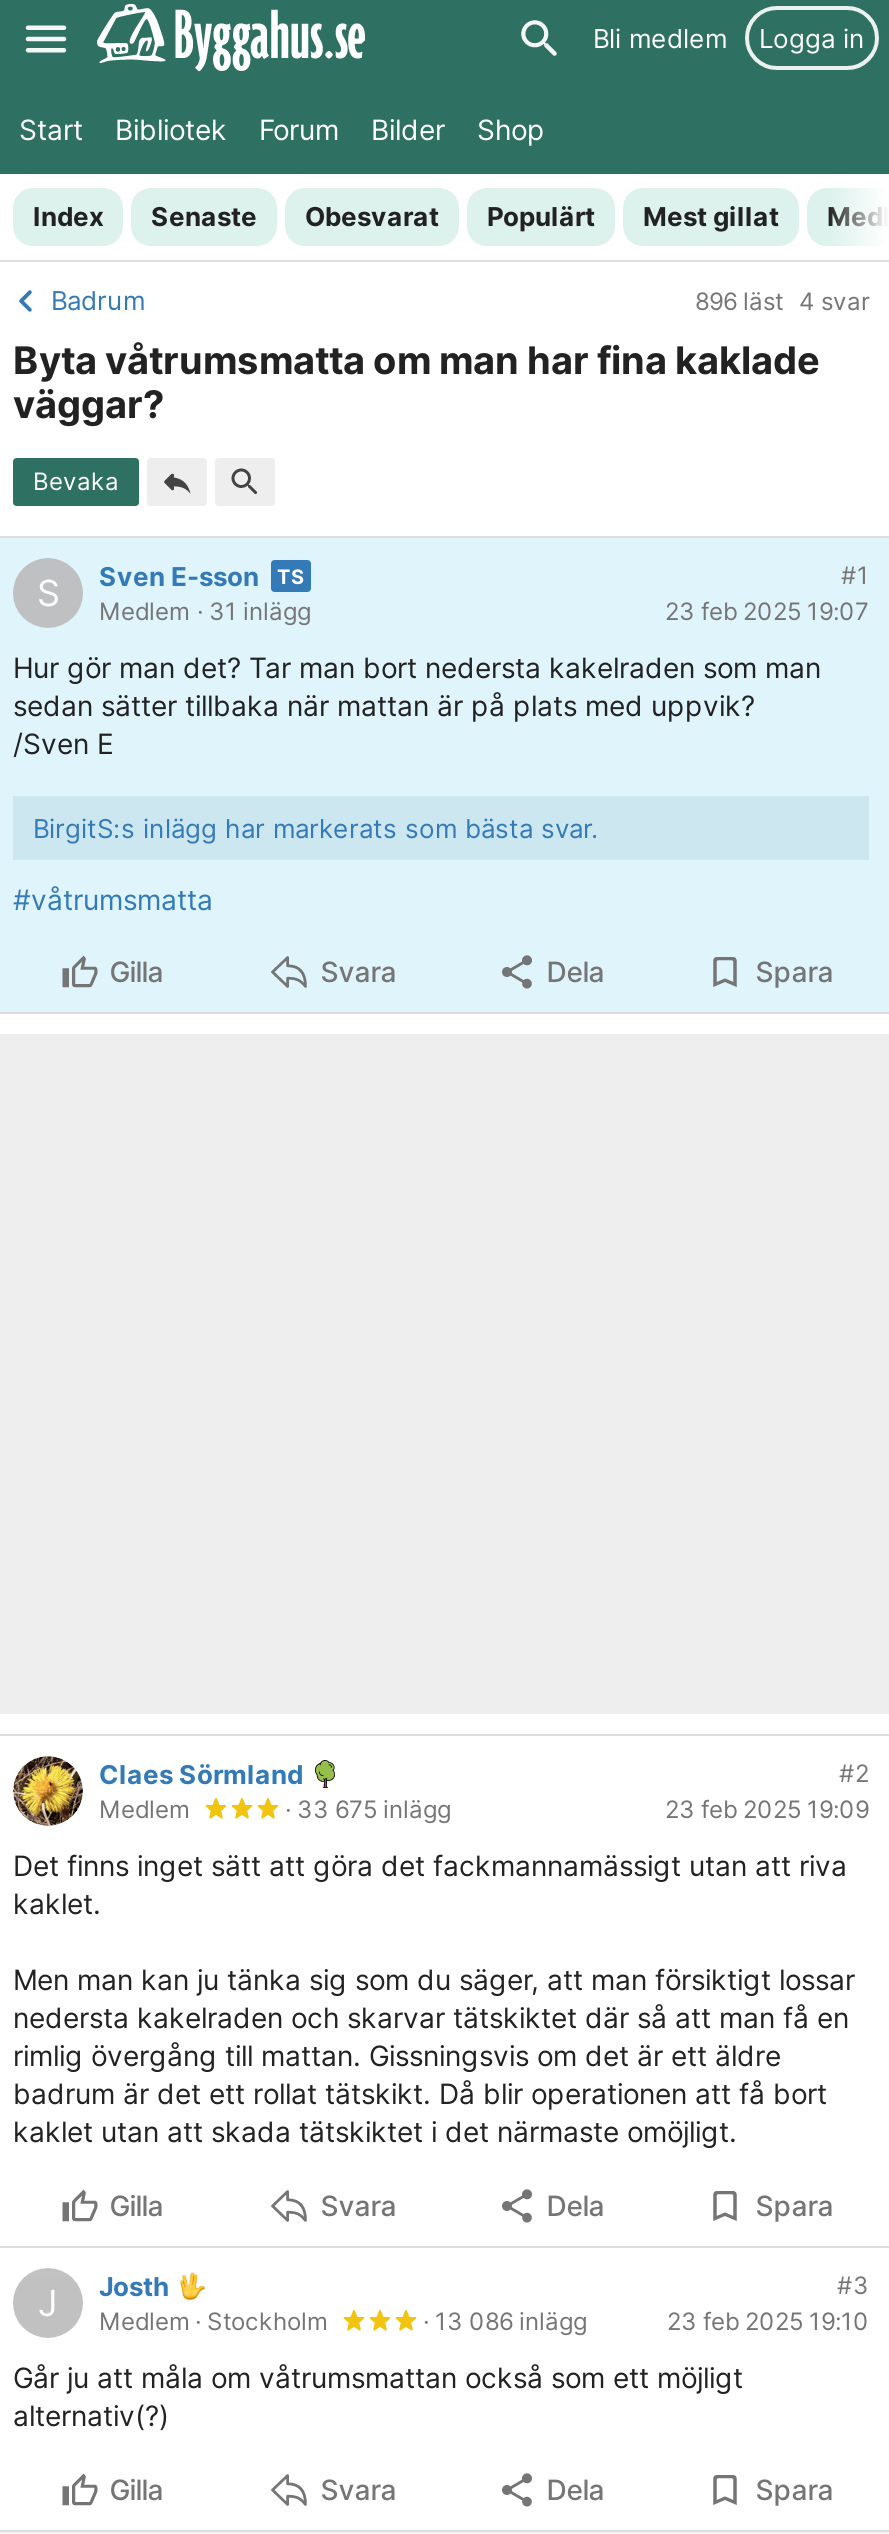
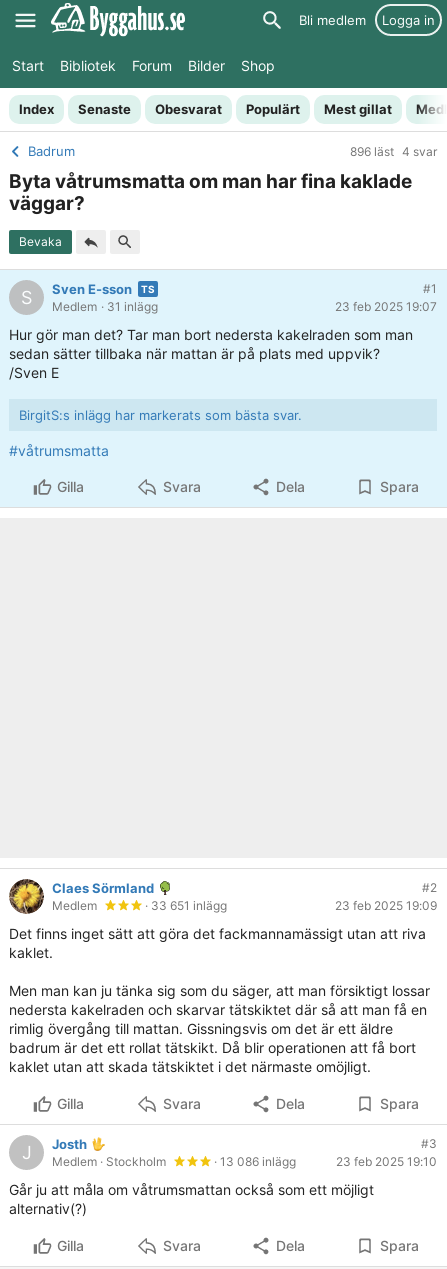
[279,1794,451,1824] · 33 675 inlägg -> [142,898,227,913] · 33 651 inlägg

